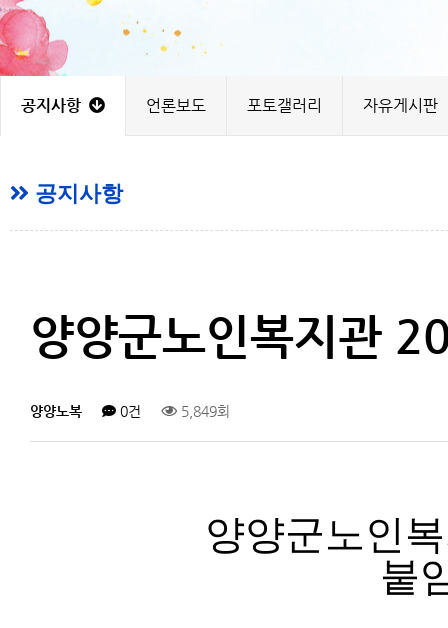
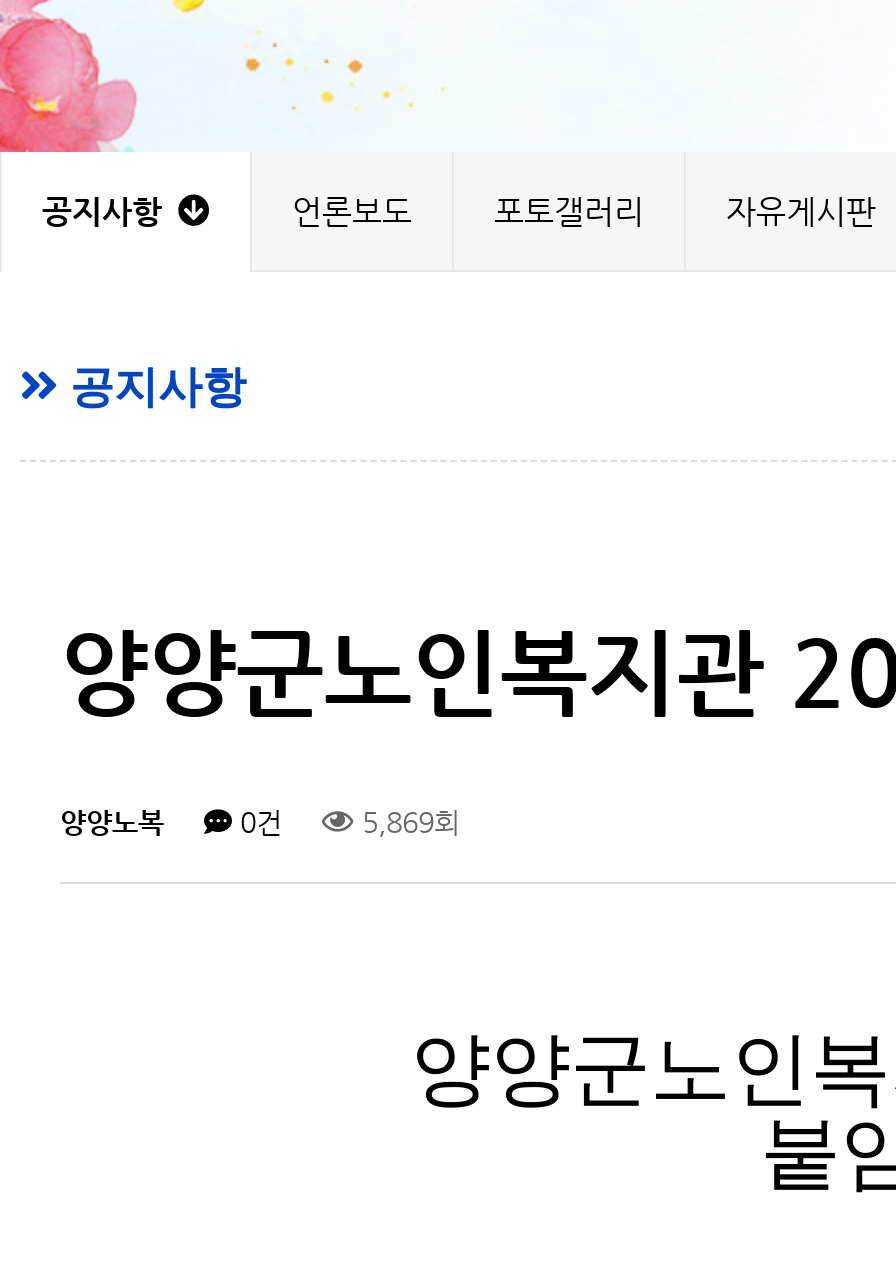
[177,403,230,419] 5,849회 -> [354,806,460,838] 5,869회

